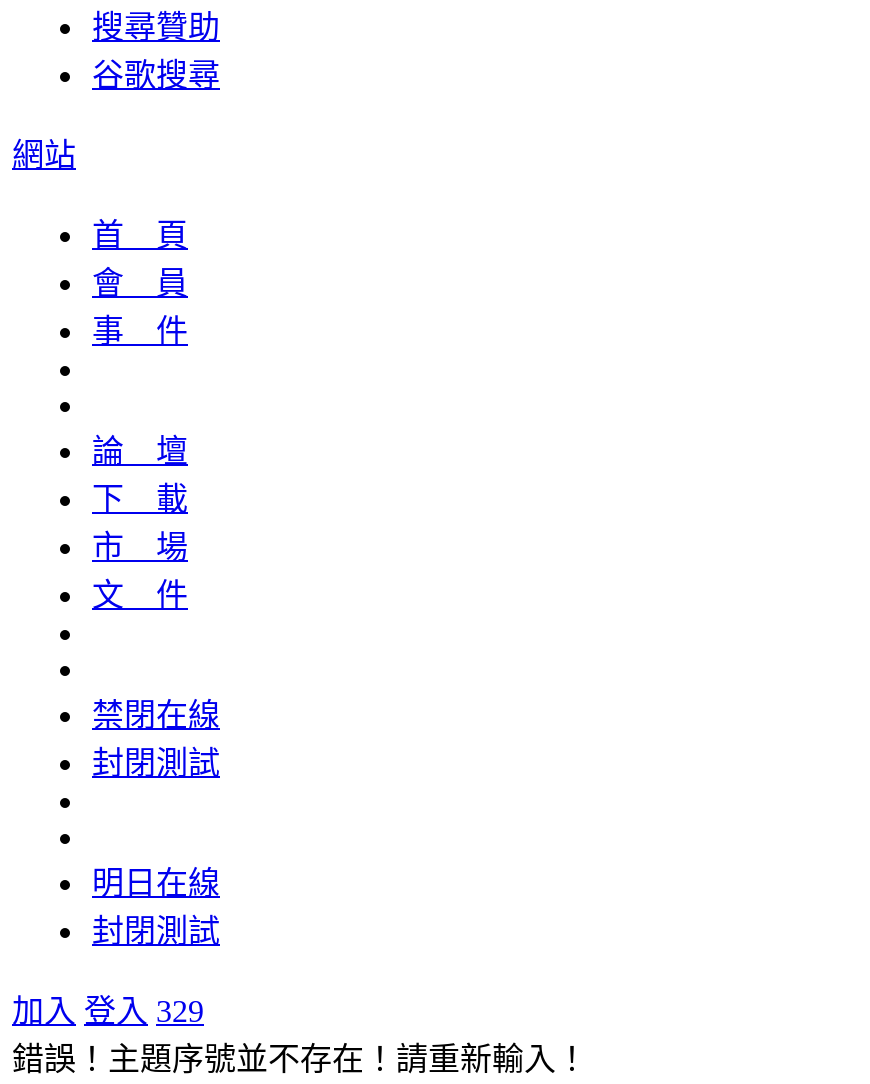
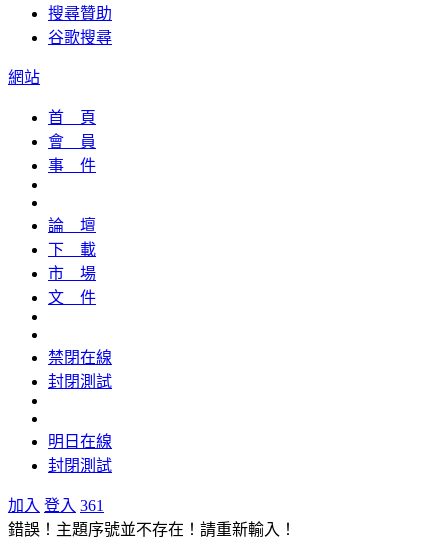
[12,994,204,1028] 加入 登入 329 -> [8,497,104,514] 加入 登入 361

